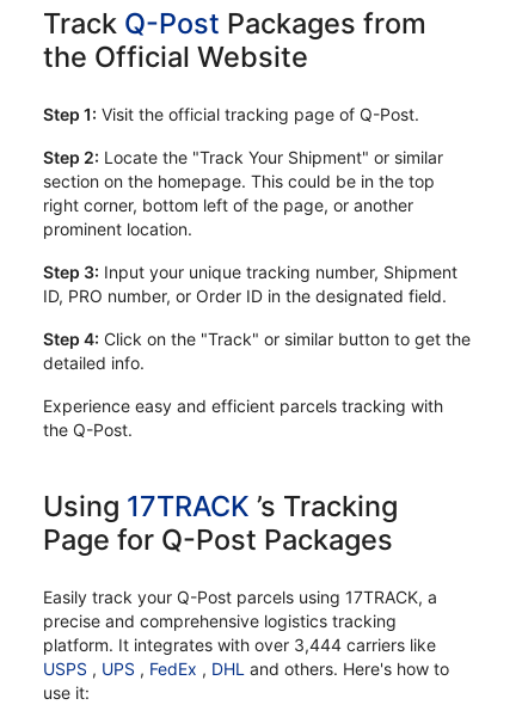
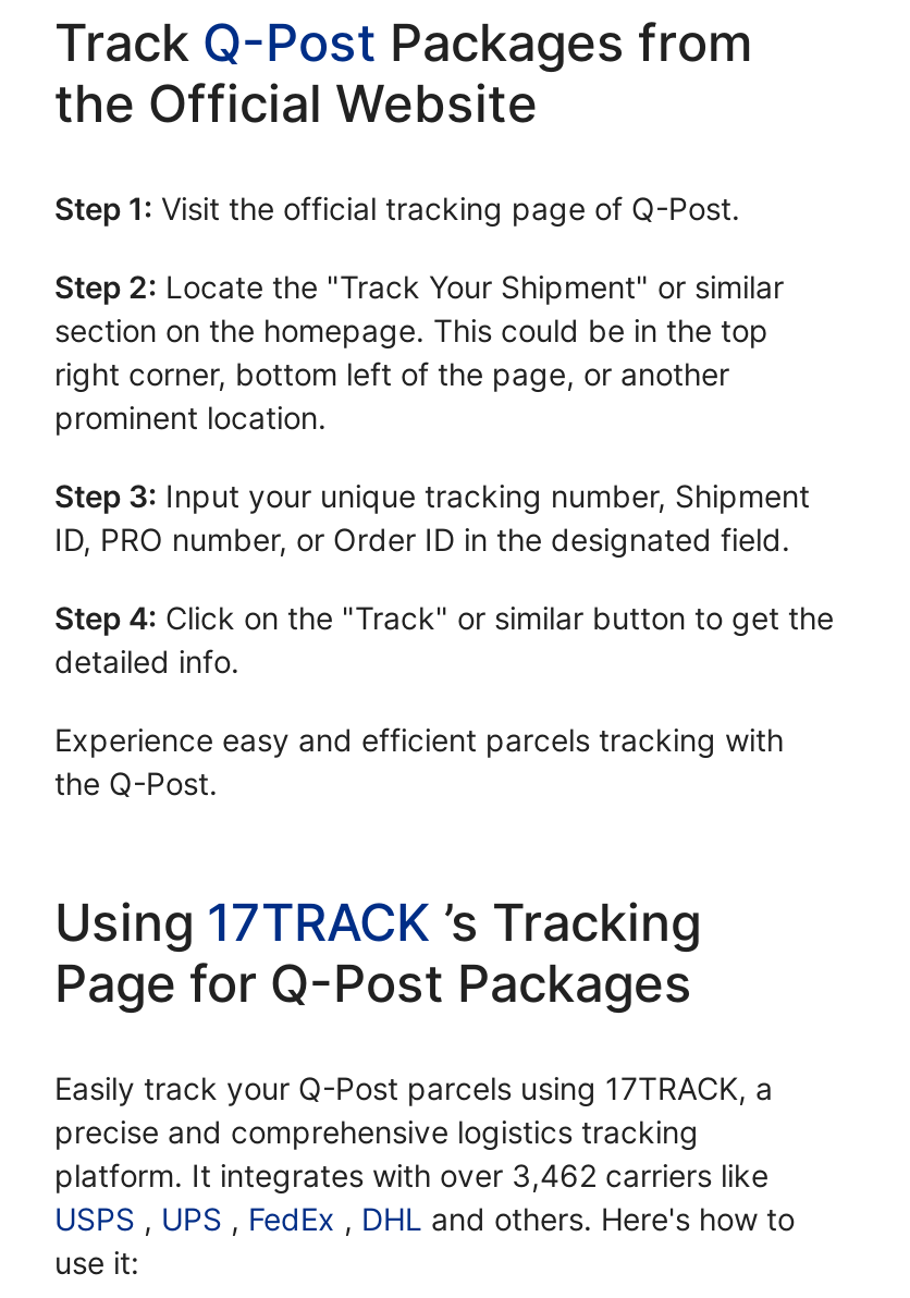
[43,635,436,655] platform. It integrates with over 3,444 carriers like -> [54,1156,768,1193] platform. It integrates with over 3,462 carriers like

